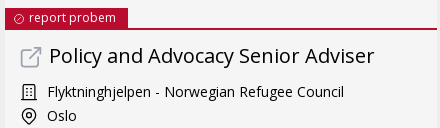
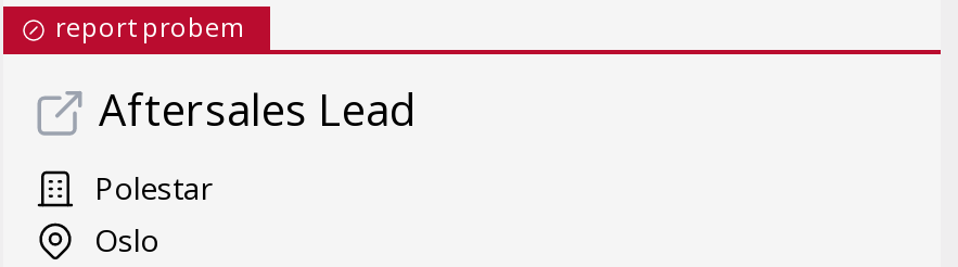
[49,42,375,69] Policy and Advocacy Senior Adviser -> [99,80,416,139] Aftersales Lead
[47,82,344,101] Flyktninghjelpen - Norwegian Refugee Council -> [94,167,212,208] Polestar

